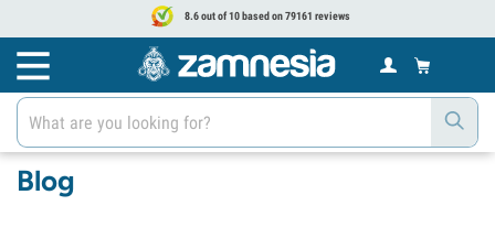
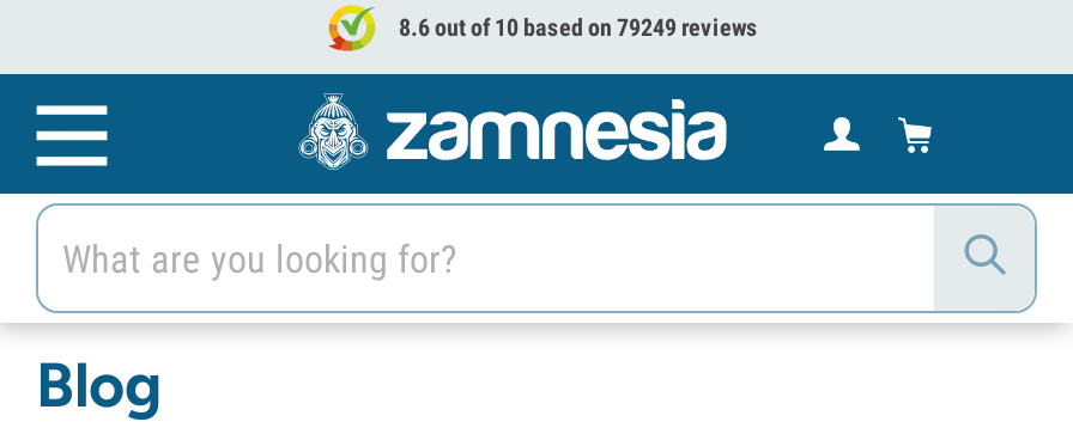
[182,10,350,22] 8.6 out of 10 based on 79161 reviews -> [394,14,758,40] 8.6 out of 10 based on 79249 reviews

